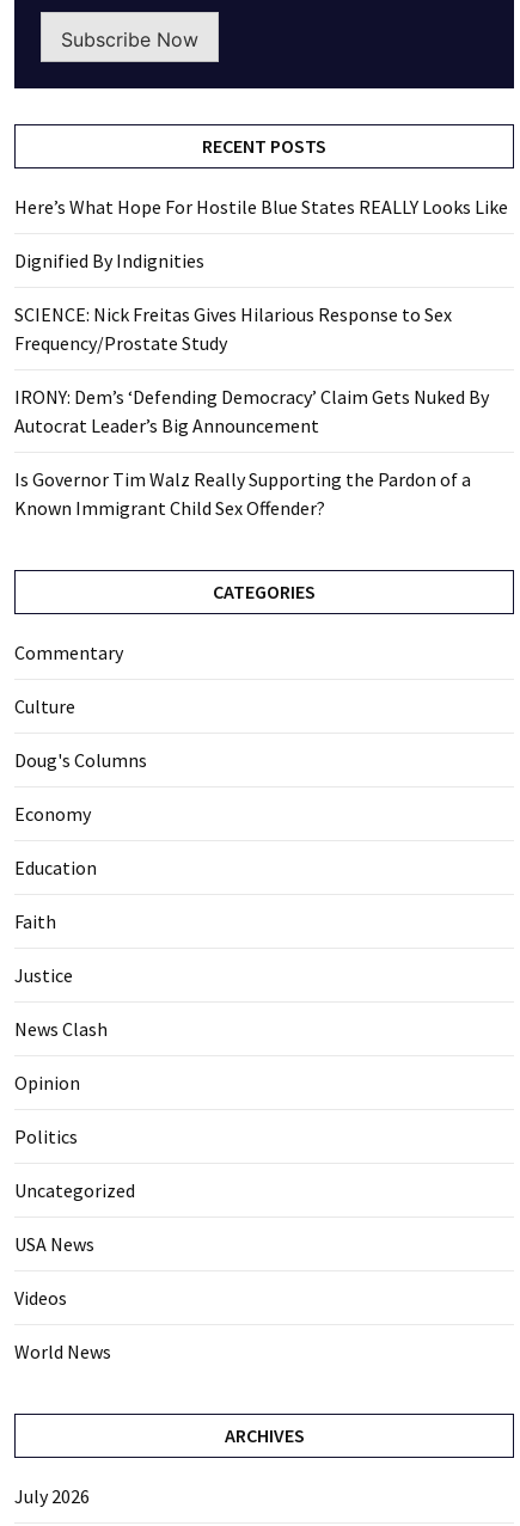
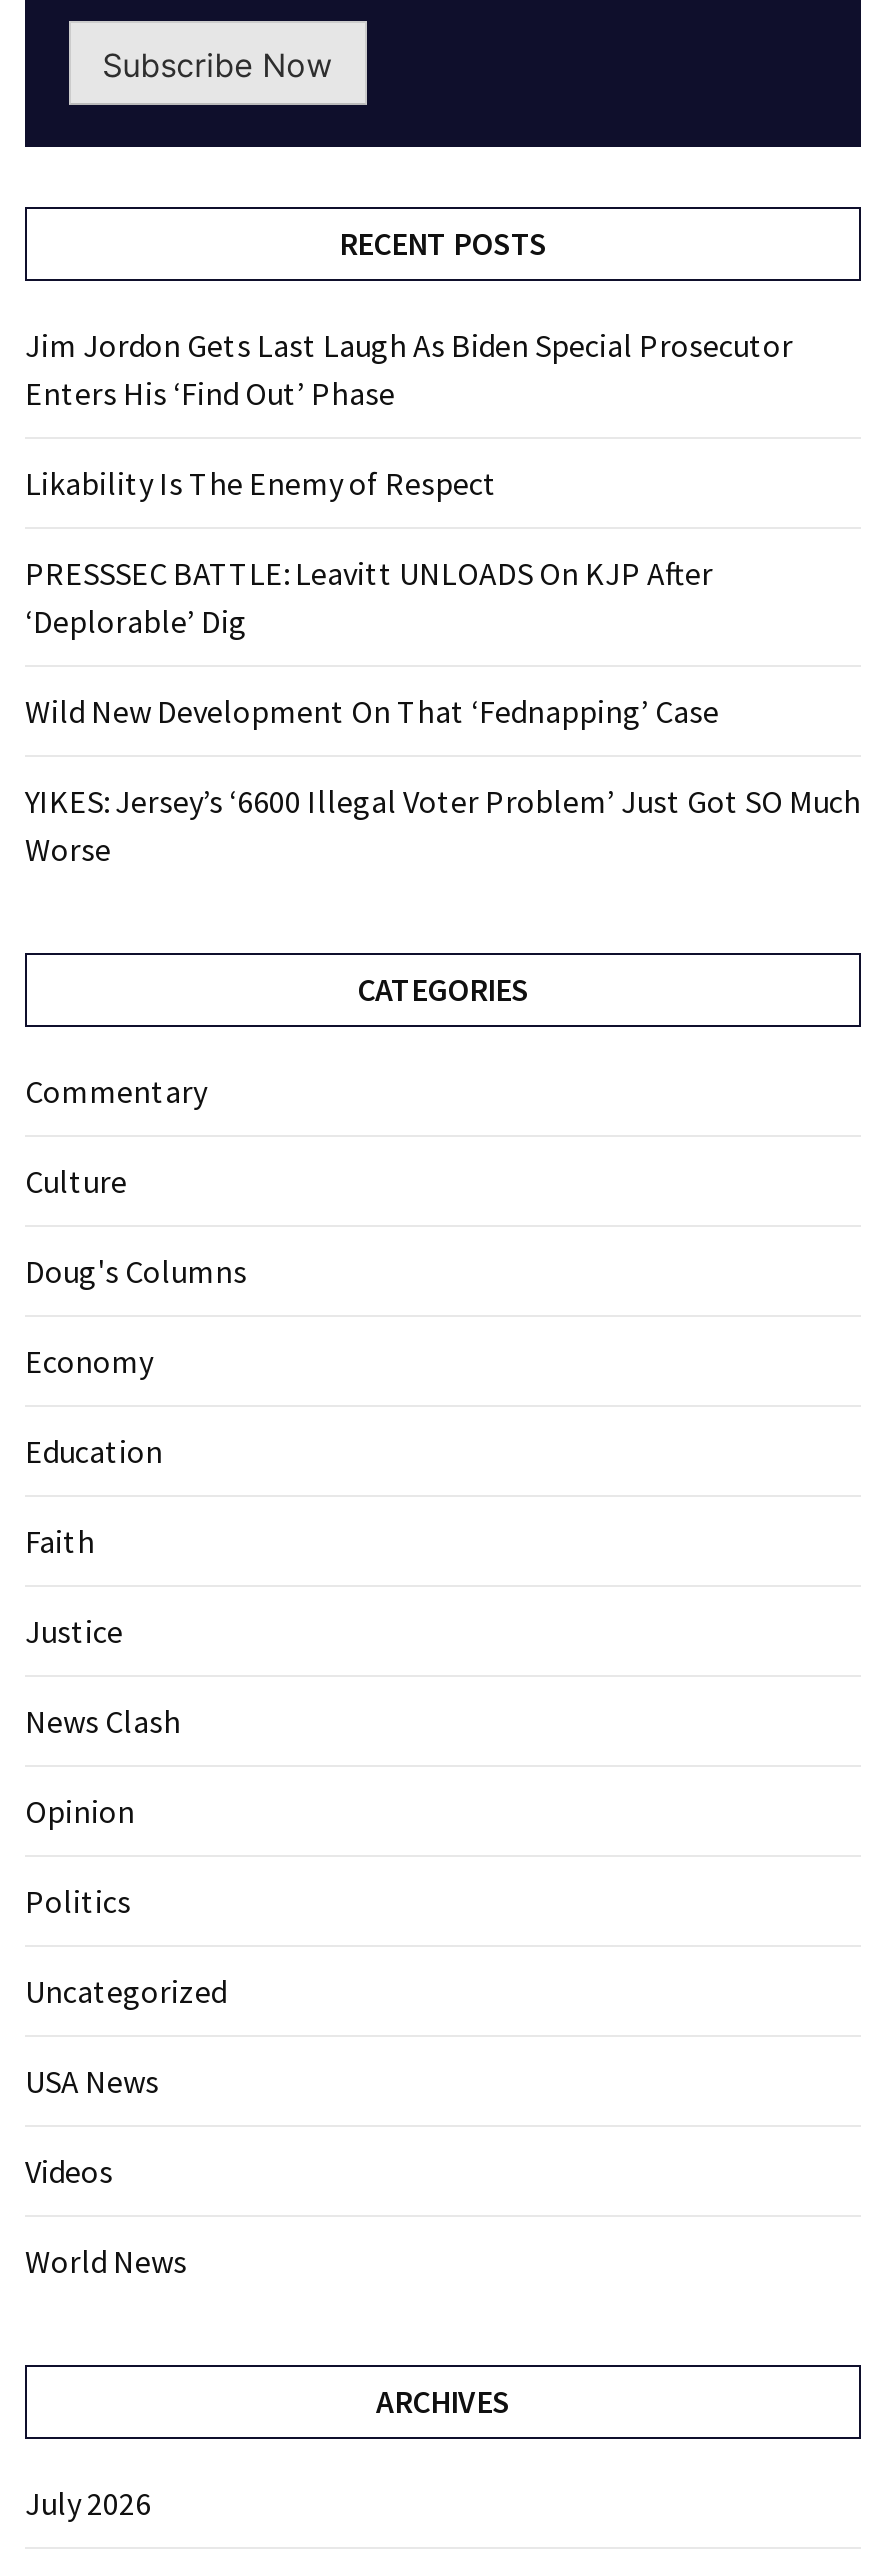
[14,195,508,219] Here’s What Hope For Hostile Blue States REALLY Looks Like -> [25,326,793,414] Jim Jordon Gets Last Laugh As Biden Special Prosecutor | Enters His ‘Find Out’ Phase
[14,249,204,272] Dignified By Indignities -> [25,464,497,504] Likability Is The Enemy of Respect
[14,302,452,355] SCIENCE: Nick Freitas Gives Hilarious Response to Sex | Frequency/Prostate Study -> [25,554,713,642] PRESSSEC BATTLE: Leavitt UNLOADS On KJP After | ‘Deplorable’ Dig
[14,385,489,437] IRONY: Dem’s ‘Defending Democracy’ Claim Gets Nuked By | Autocrat Leader’s Big Announcement -> [25,692,719,732] Wild New Development On That ‘Fednapping’ Case
[14,467,471,520] Is Governor Tim Walz Really Supporting the Pardon of a | Known Immigrant Child Sex Offender? -> [25,782,861,870] YIKES: Jersey’s ‘6600 Illegal Voter Problem’ Just Got SO Much | Worse

